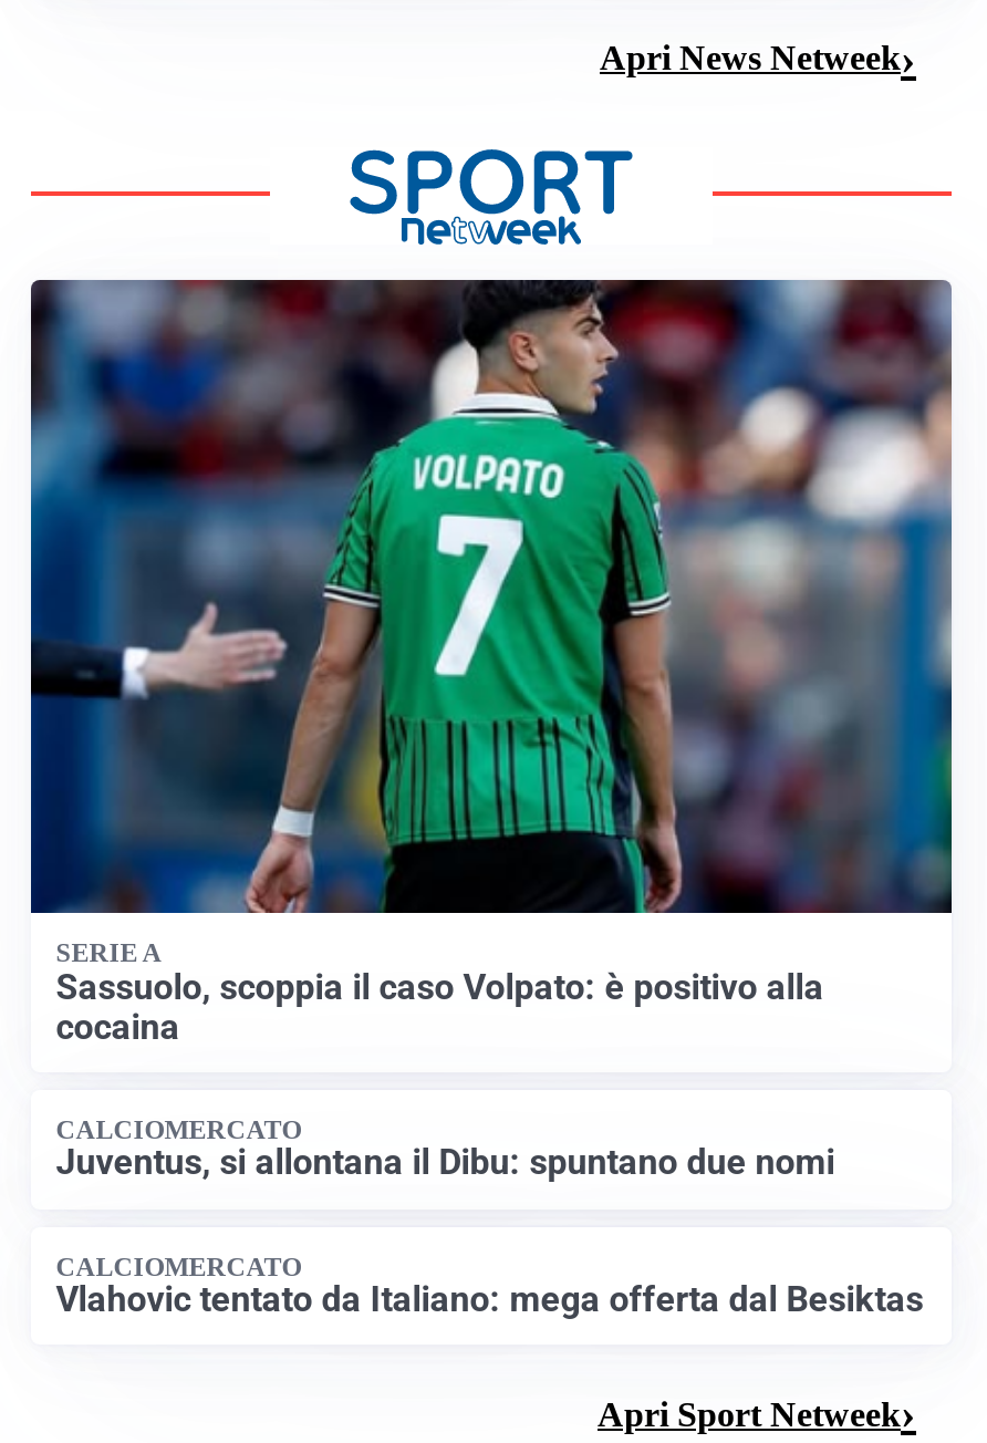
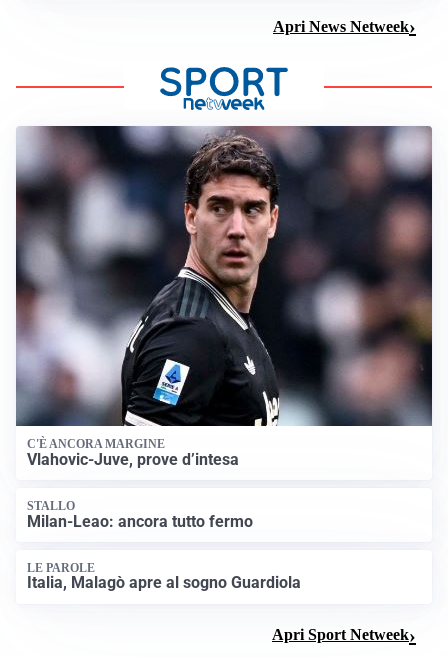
[29,279,952,1047] [image] | SERIE A | Sassuolo, scoppia il caso Volpato: è positivo alla | cocaina -> [15,125,433,469] [image] | C'È ANCORA MARGINE | Vlahovic-Juve, prove d’intesa
[56,1114,835,1184] CALCIOMERCATO | Juventus, si allontana il Dibu: spuntano due nomi -> [27,499,253,531] STALLO | Milan-Leao: ancora tutto fermo
[56,1251,923,1320] CALCIOMERCATO | Vlahovic tentato da Italiano: mega offerta dal Besiktas -> [27,561,301,592] LE PAROLE | Italia, Malagò apre al sogno Guardiola

